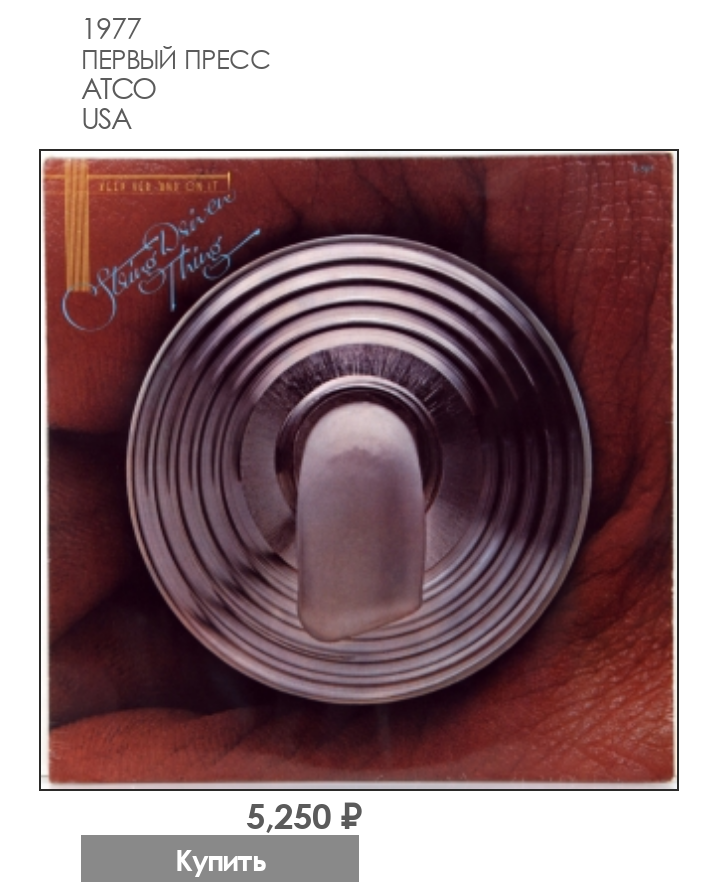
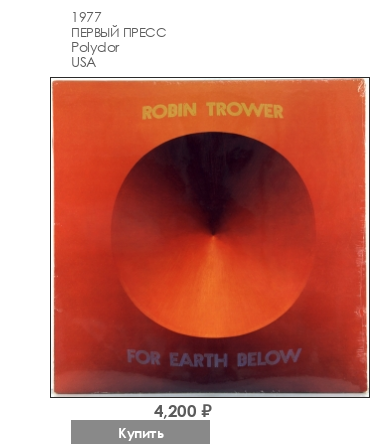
[81,71,155,105] ATCO -> [71,38,118,55] Polydor
[45,152,675,837] [image] | 5,250 ₽ -> [52,78,369,421] [image] | 4,200 ₽

